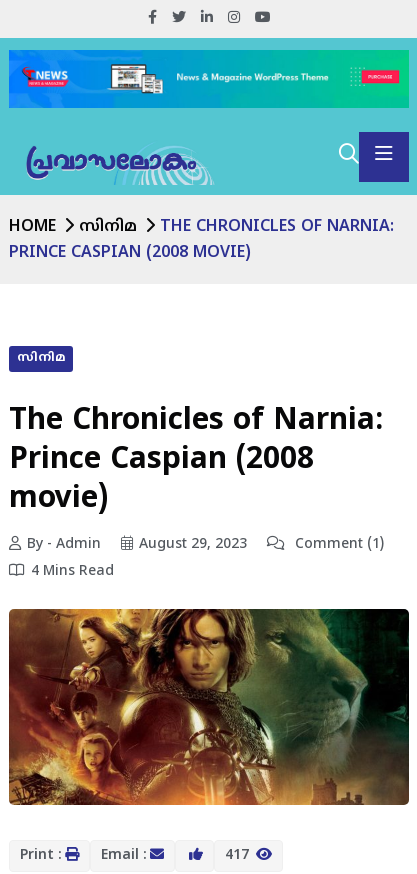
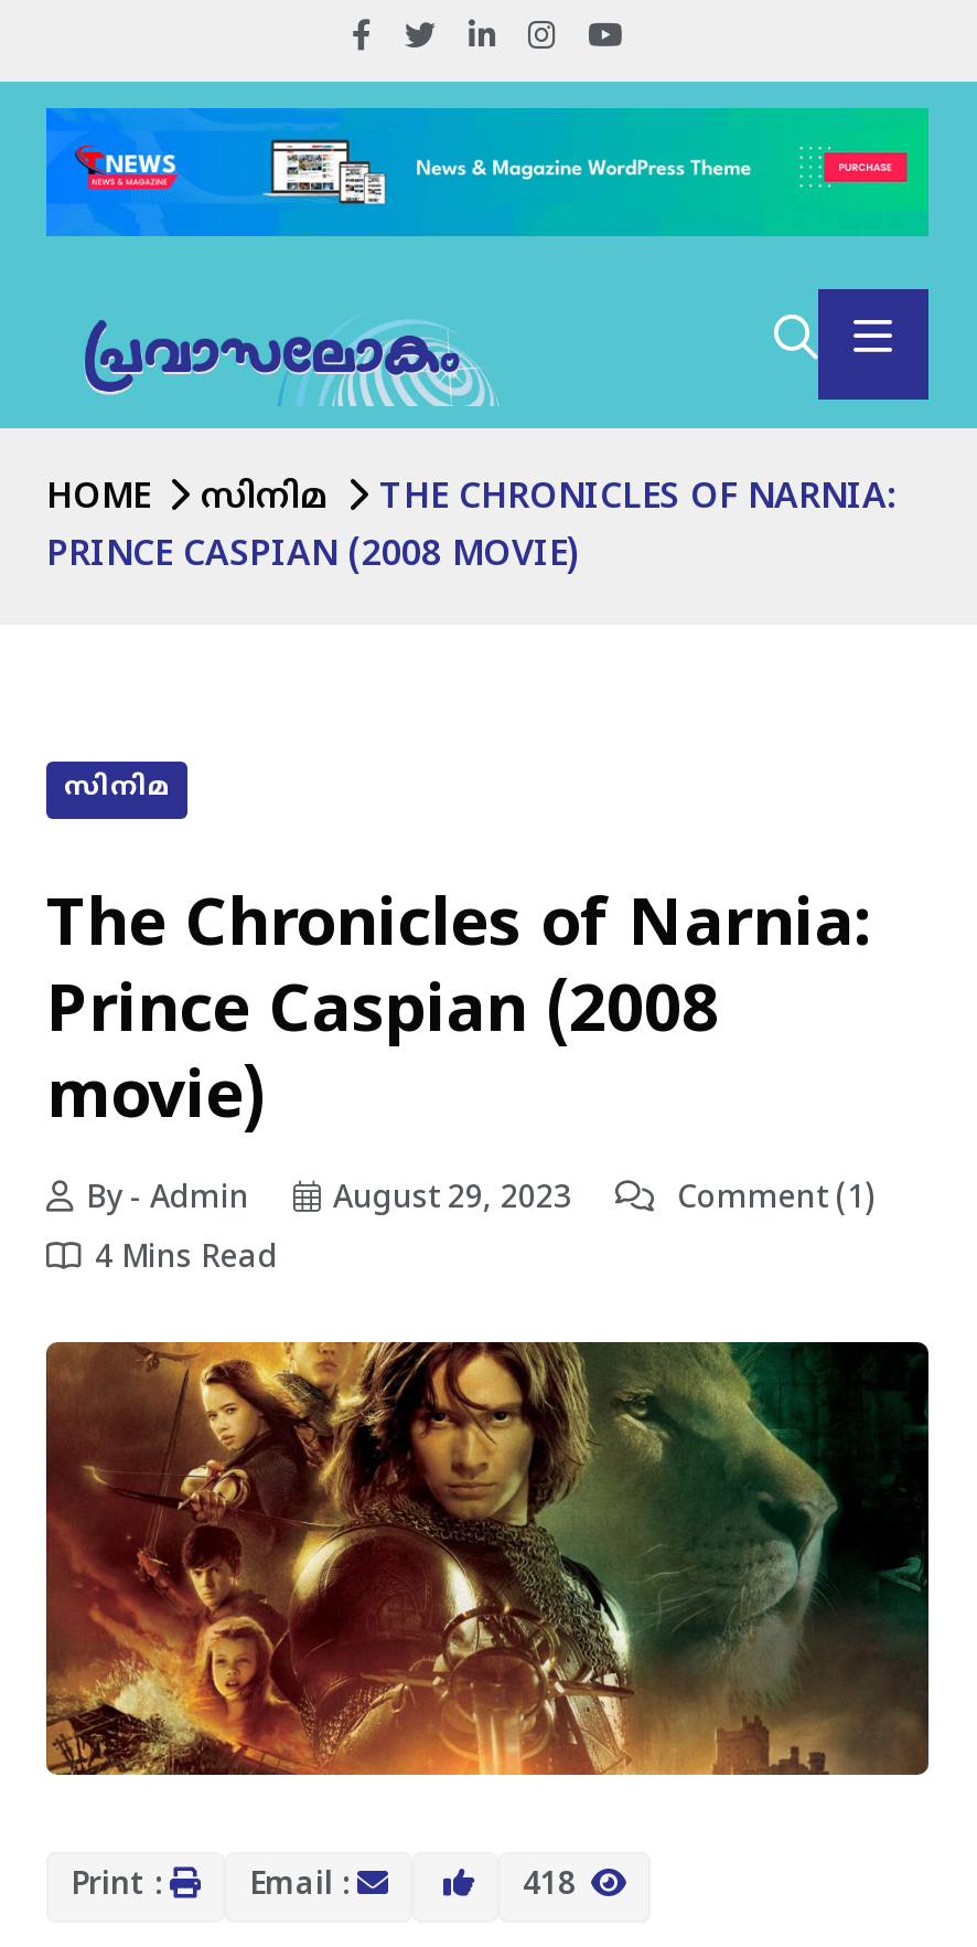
[225,847,253,864] 417 -> [523,1868,584,1905] 418

